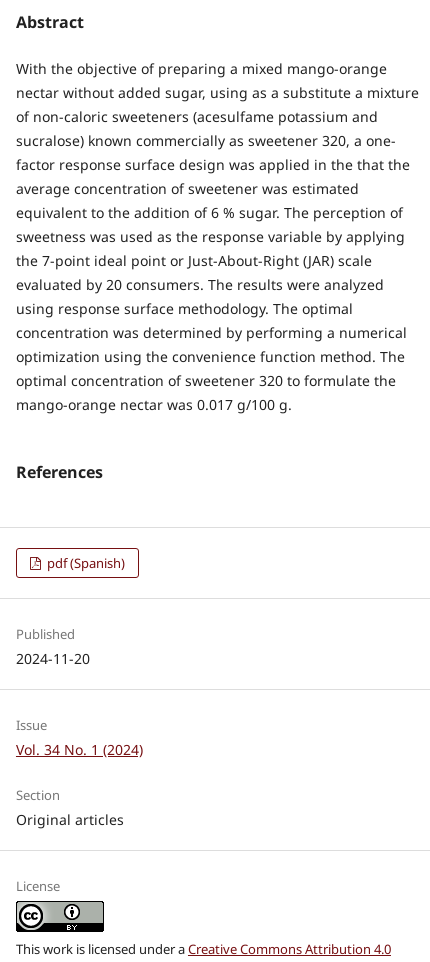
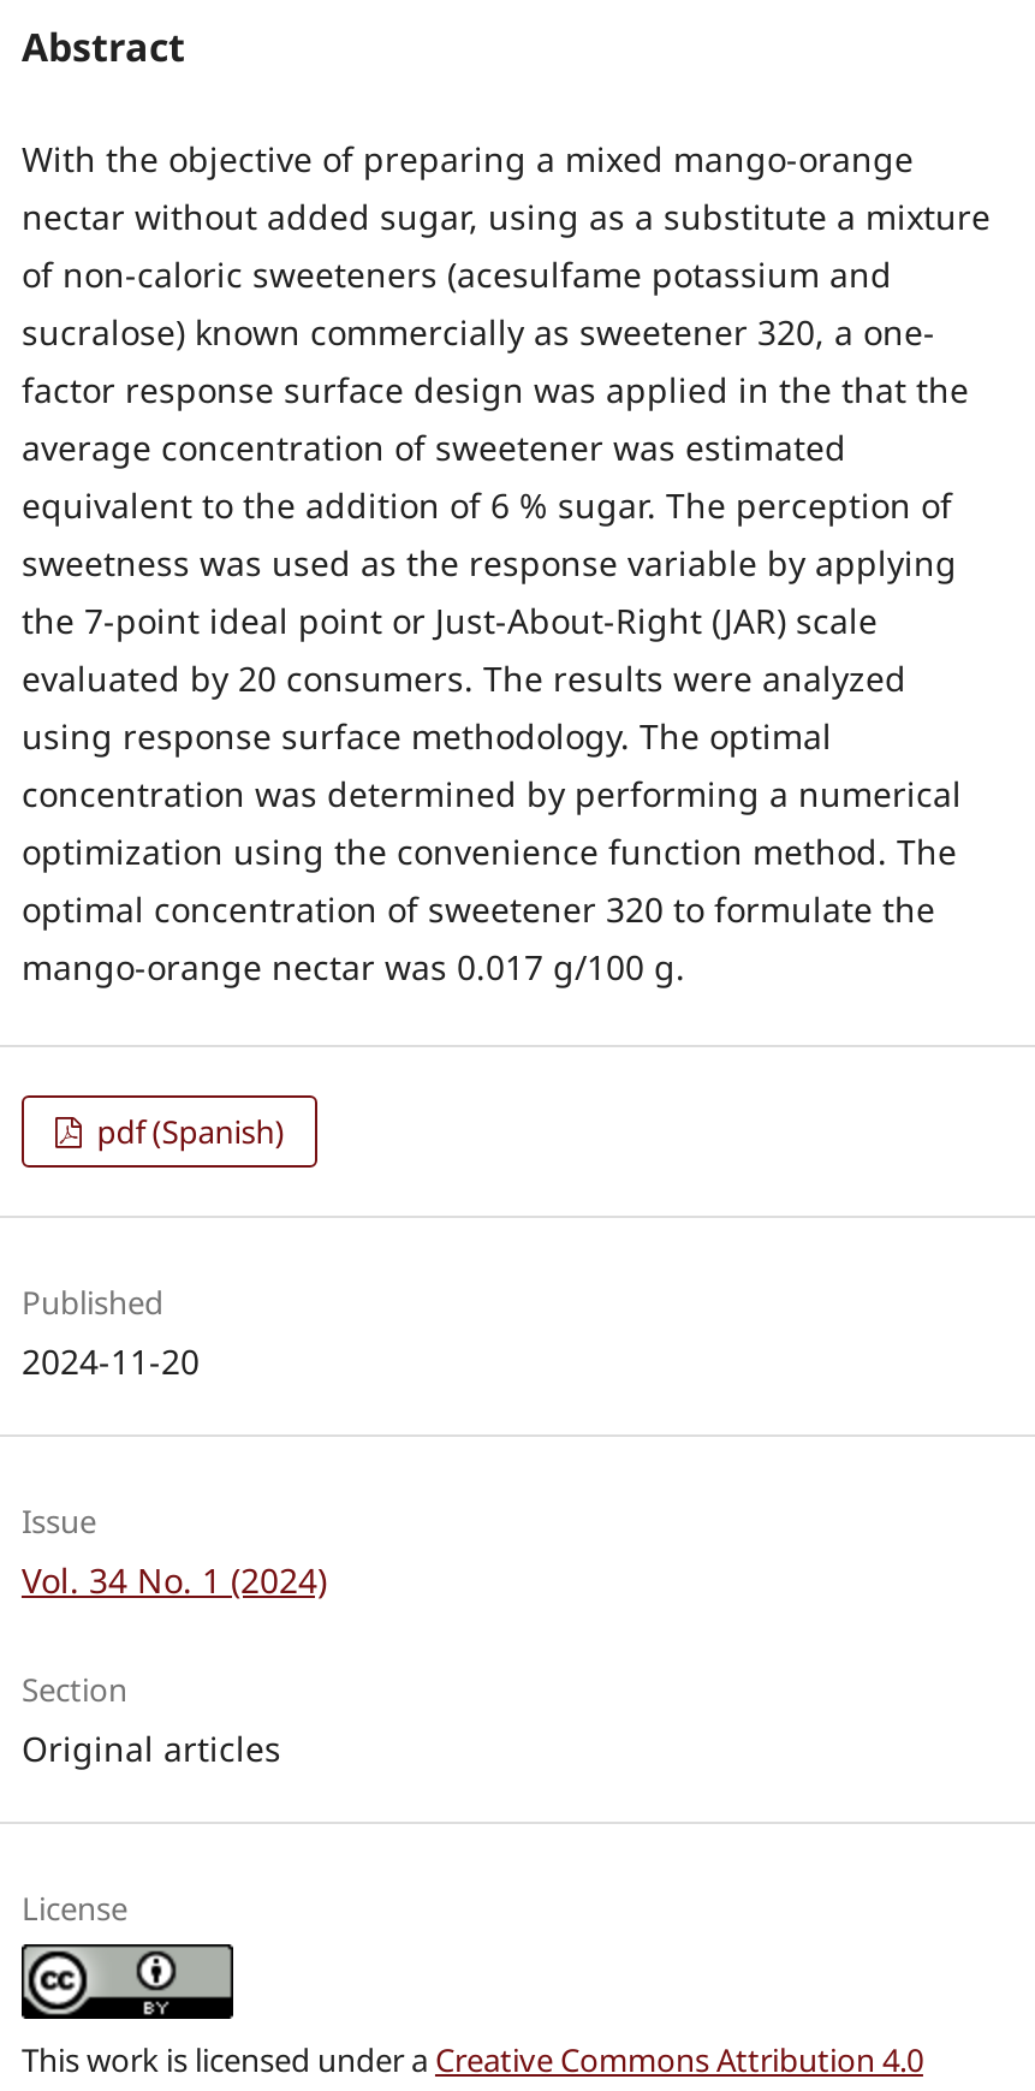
[16,460,103,482] References -> none

